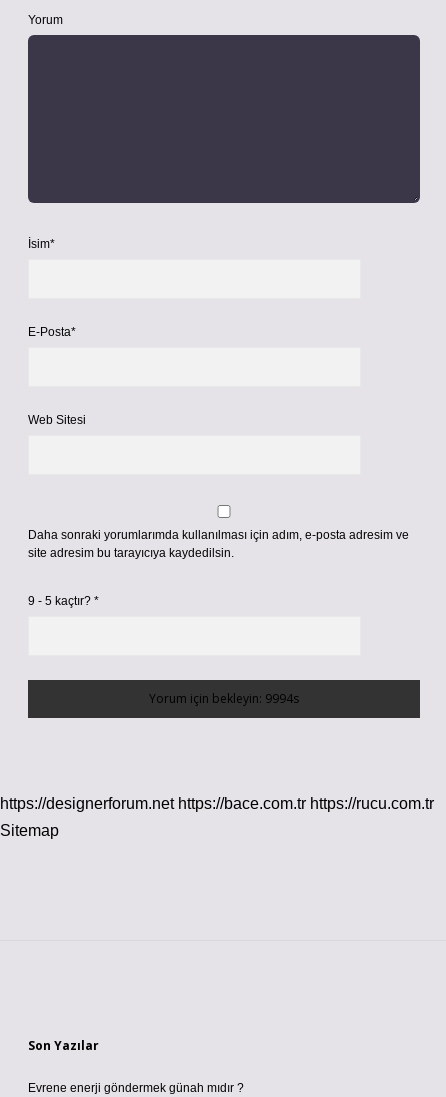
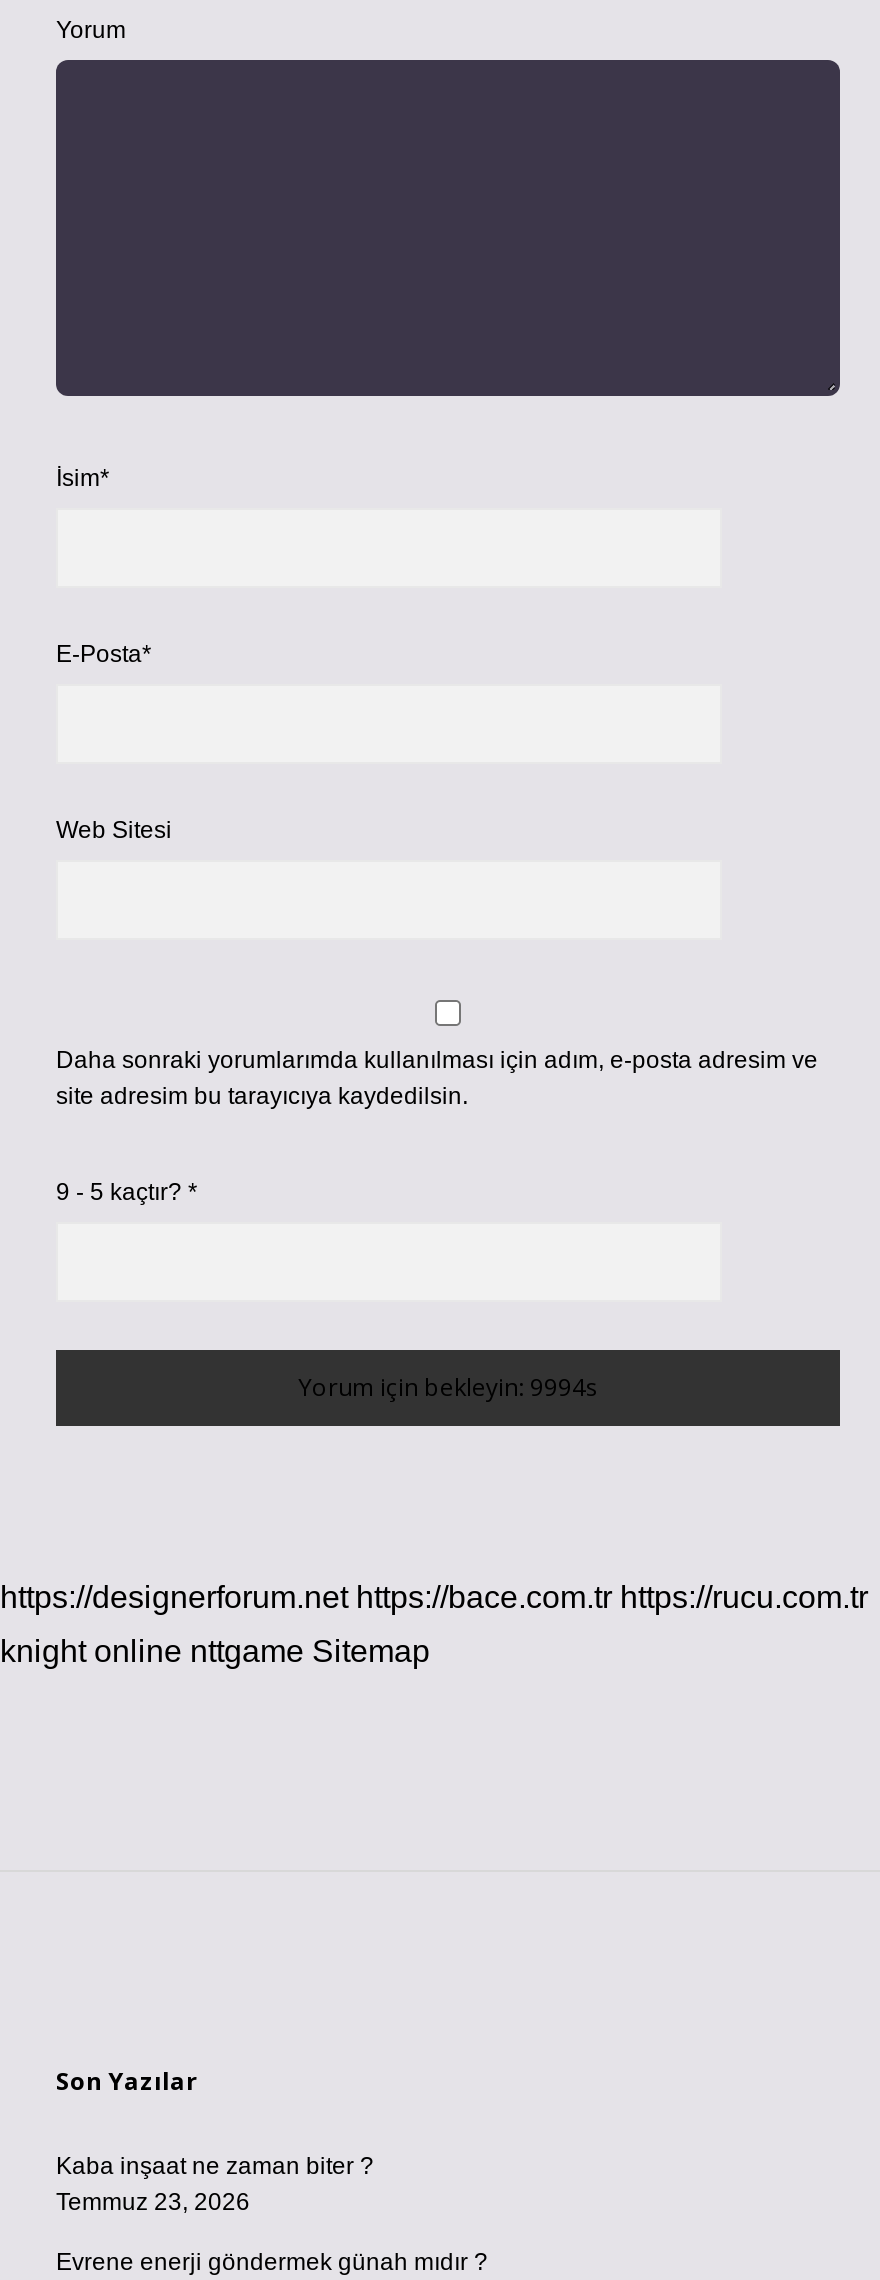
[0,822,59,839] Sitemap -> [0,1634,430,1668] knight online nttgame Sitemap
none -> [56,2152,374,2216] Kaba inşaat ne zaman biter ? | Temmuz 23, 2026

